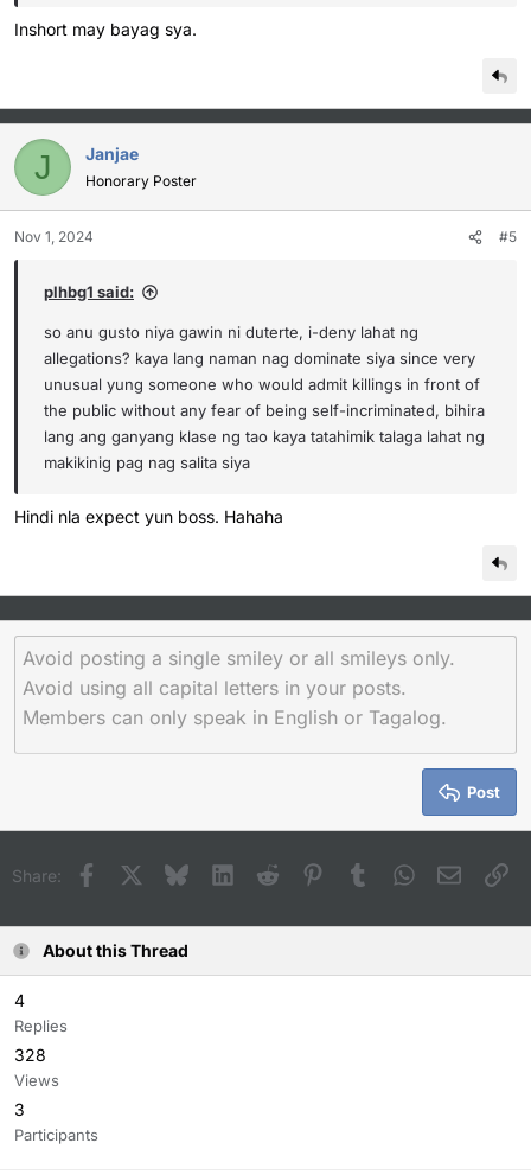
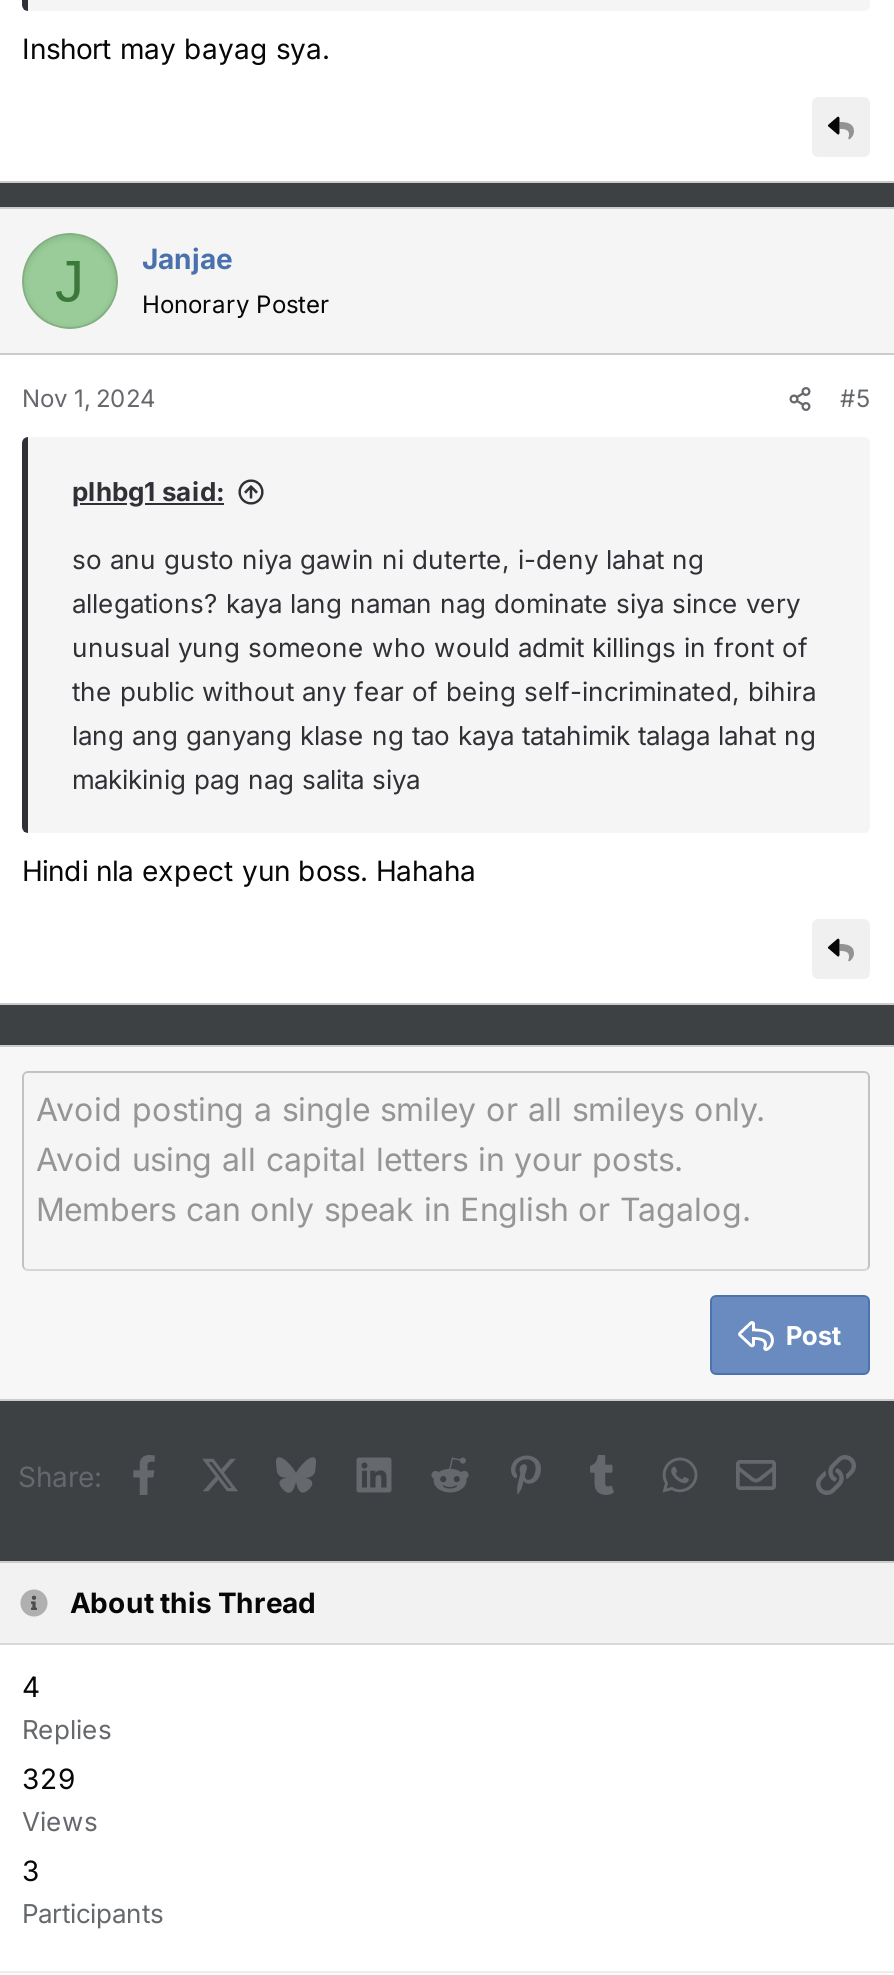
[14,1045,46,1065] 328 -> [22,1761,76,1795] 329

